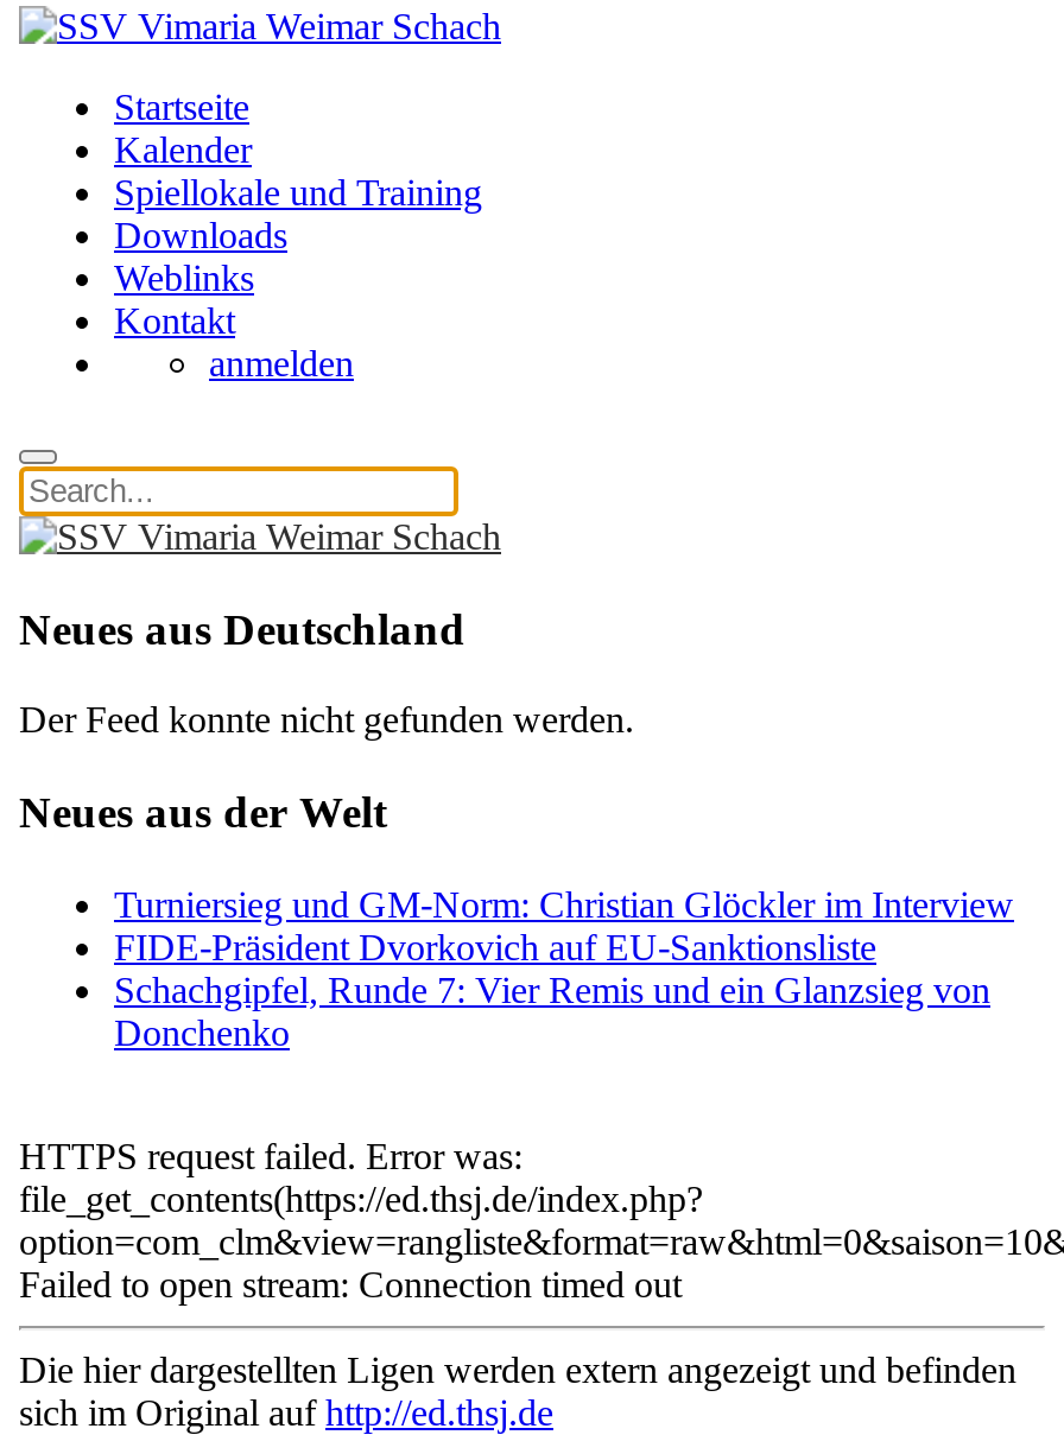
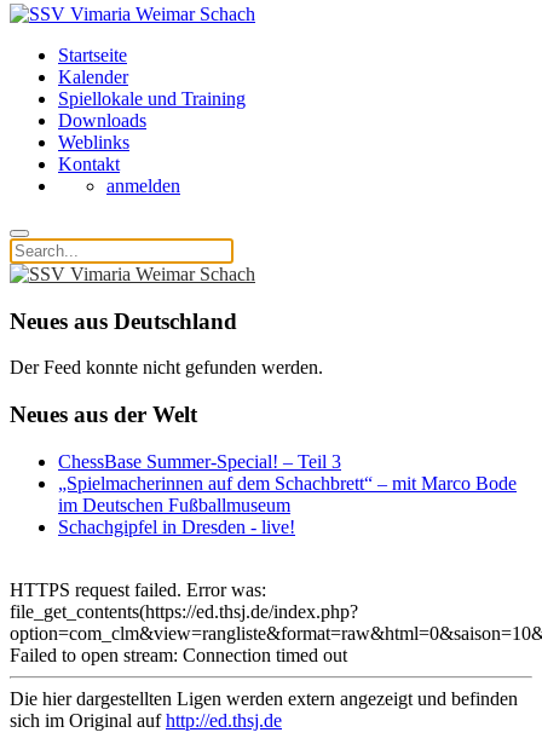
[114,884,1014,1053] Turniersieg und GM-Norm: Christian Glöckler im Interview | FIDE-Präsident Dvorkovich auf EU-Sanktionsliste | Schachgipfel, Runde 7: Vier Remis und ein Glanzsieg von | Donchenko -> [58,451,517,537] ChessBase Summer-Special! – Teil 3 | „Spielmacherinnen auf dem Schachbrett“ – mit Marco Bode | im Deutschen Fußballmuseum | Schachgipfel in Dresden - live!

